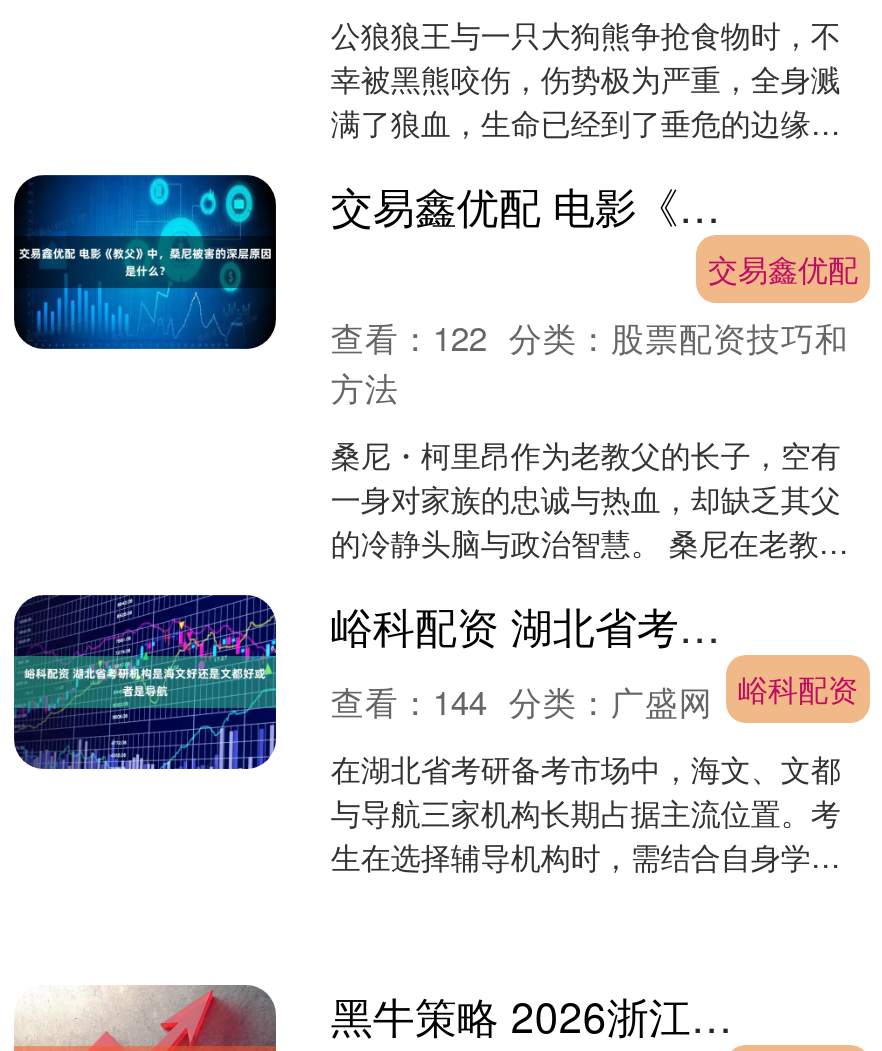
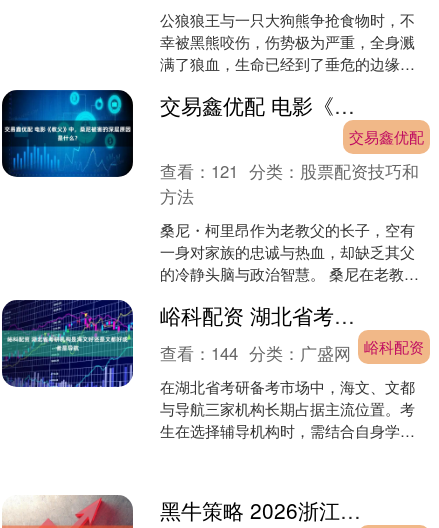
[331,312,849,360] 查看：122 分类：股票配资技巧和 -> [160,159,419,183] 查看：121 分类：股票配资技巧和

